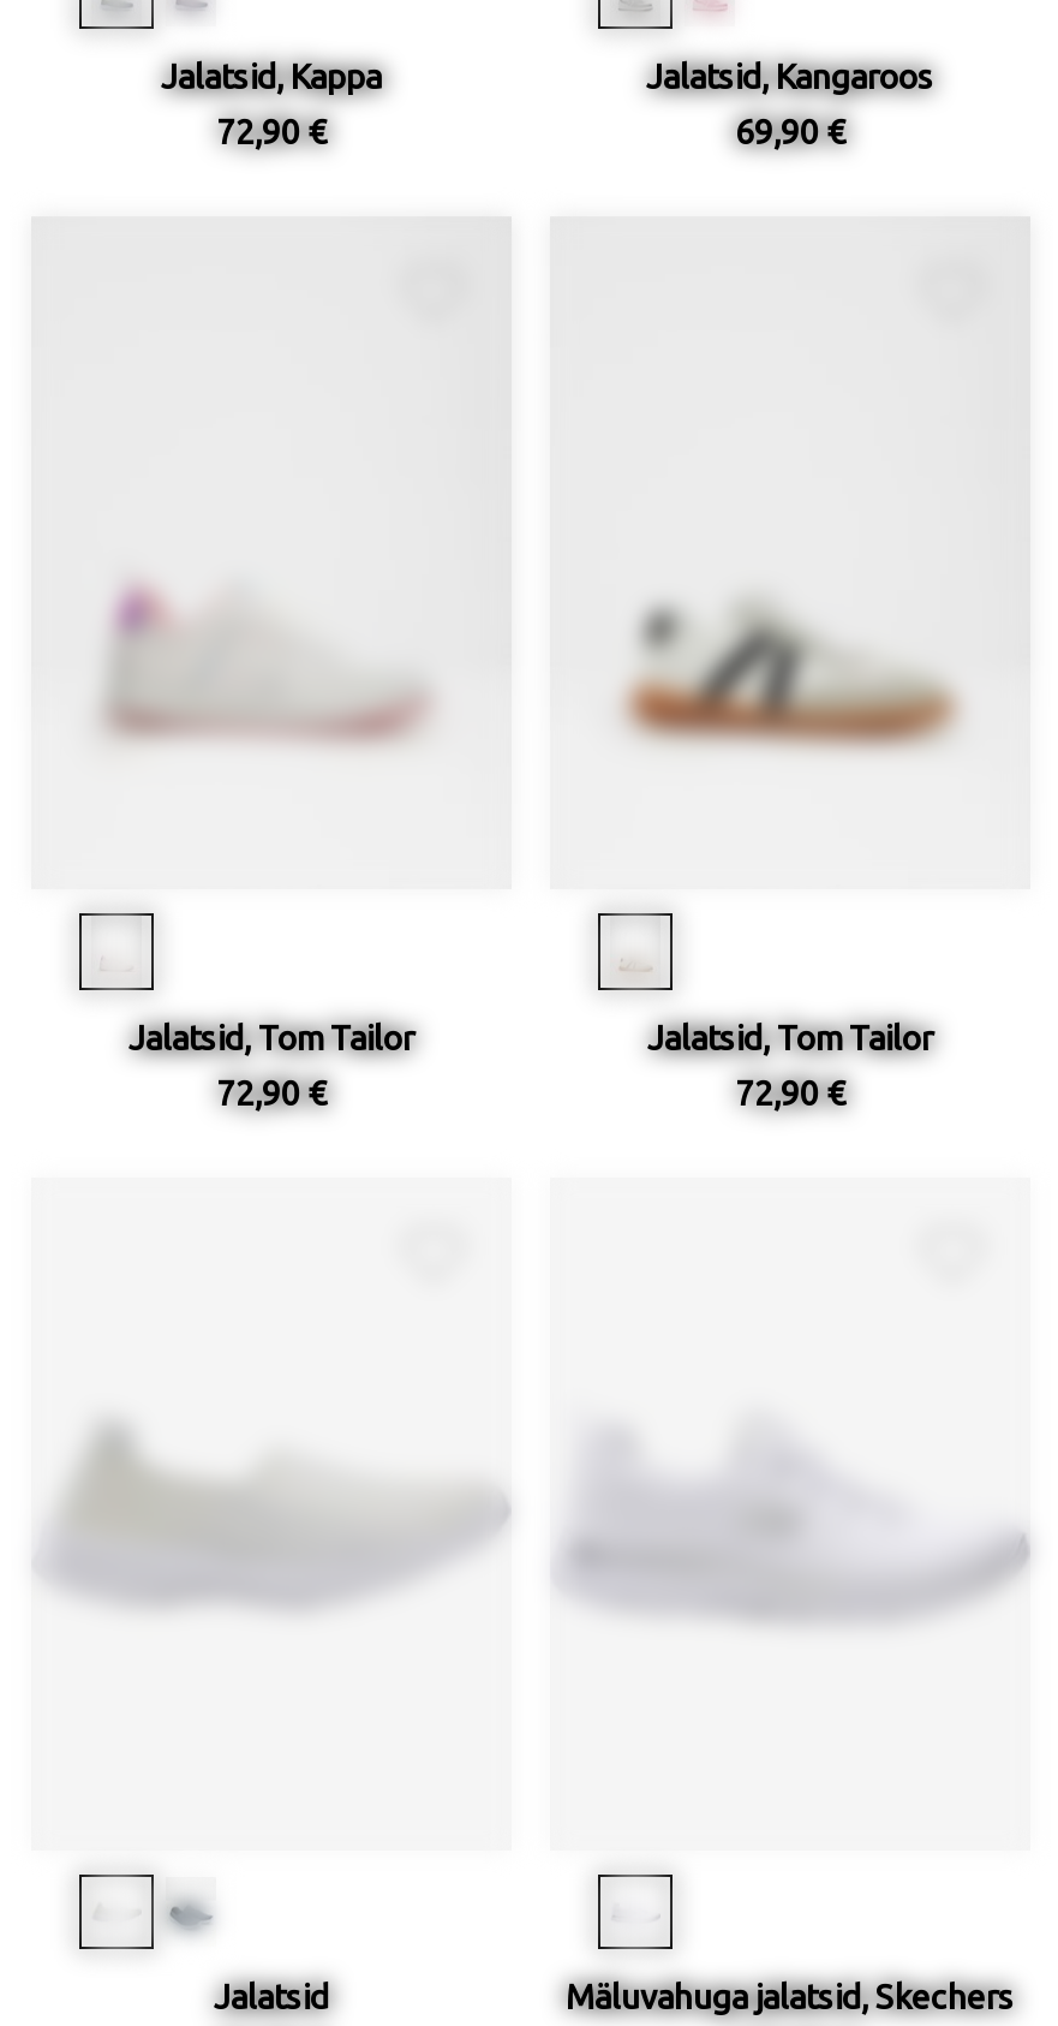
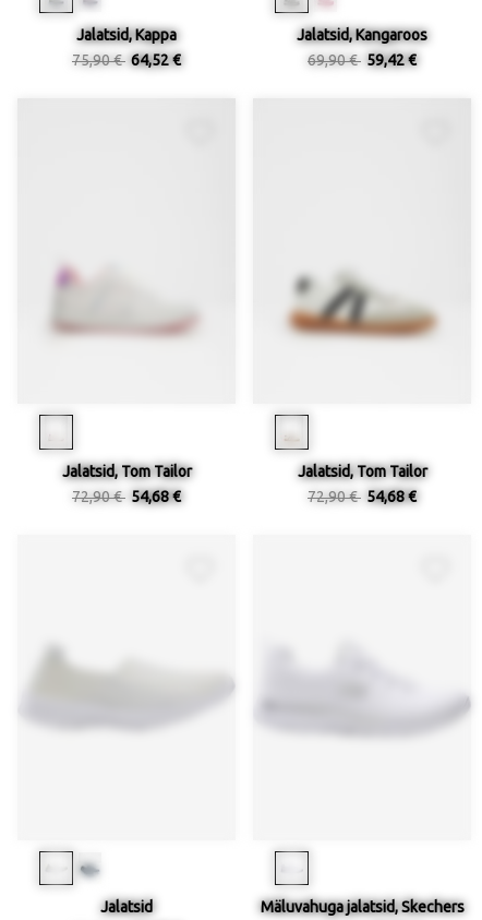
[216,113,327,151] 72,90 € -> [72,51,181,69] 75,90 € 64,52 €
[735,113,845,151] 69,90 € -> [308,51,417,69] 69,90 € 59,42 €
[216,1073,327,1112] 72,90 € -> [72,487,181,505] 72,90 € 54,68 €
[735,1073,845,1112] 72,90 € -> [308,487,417,505] 72,90 € 54,68 €

